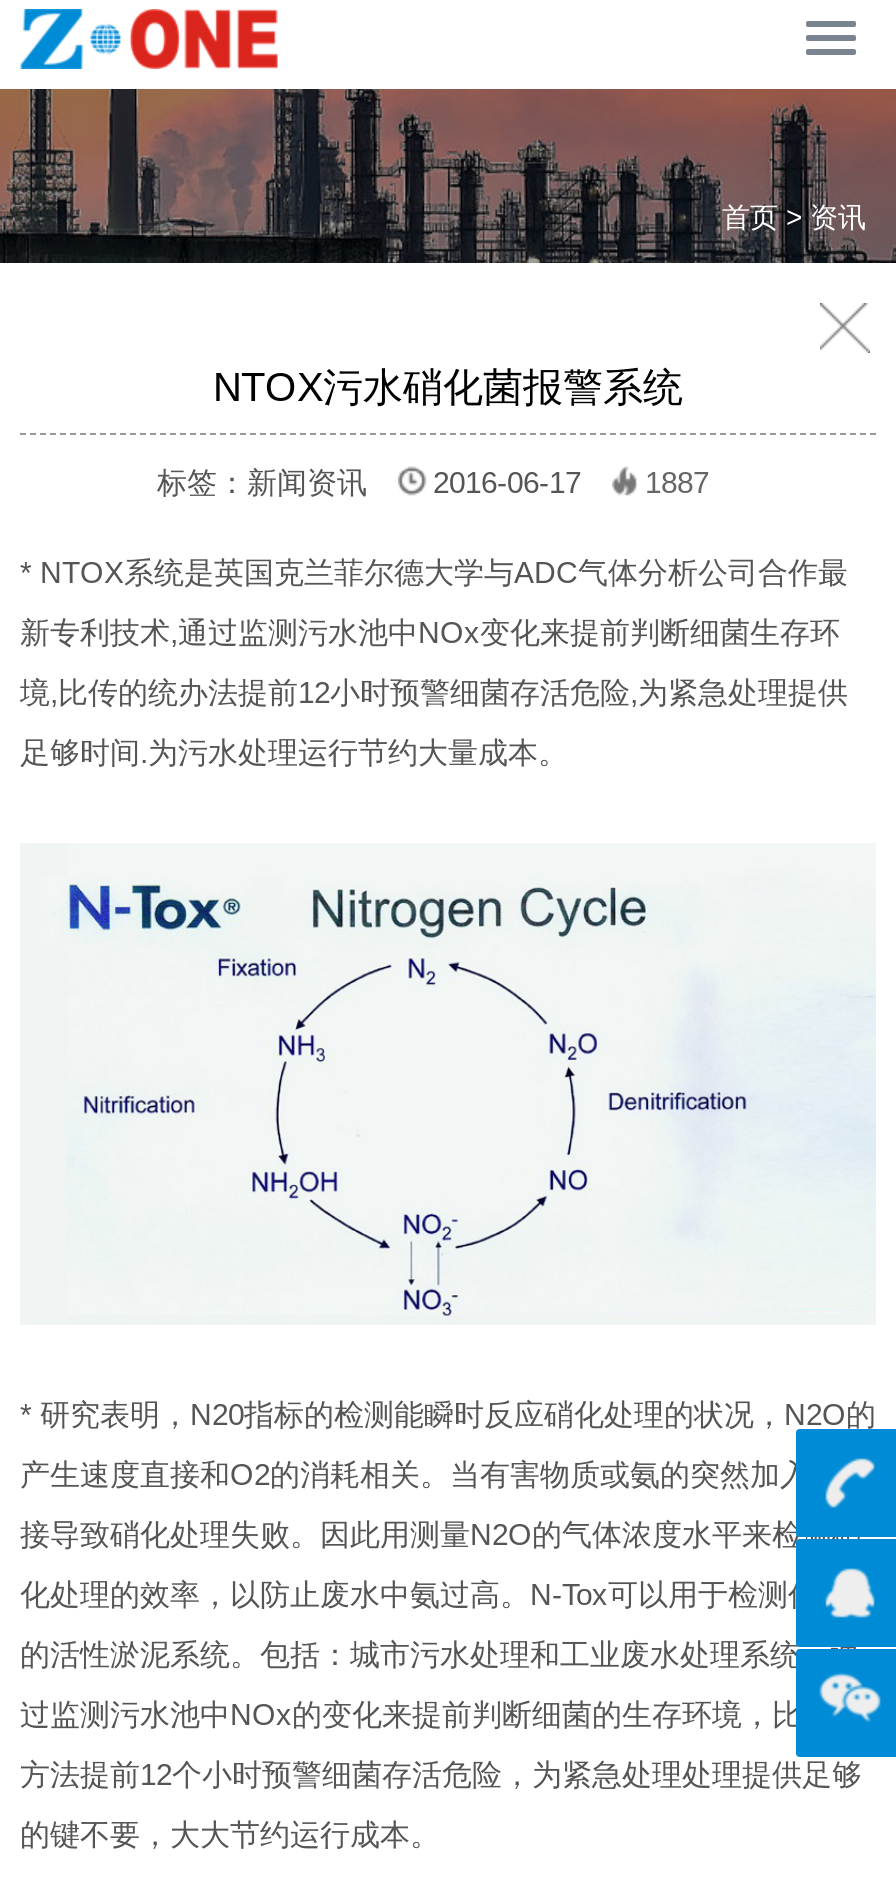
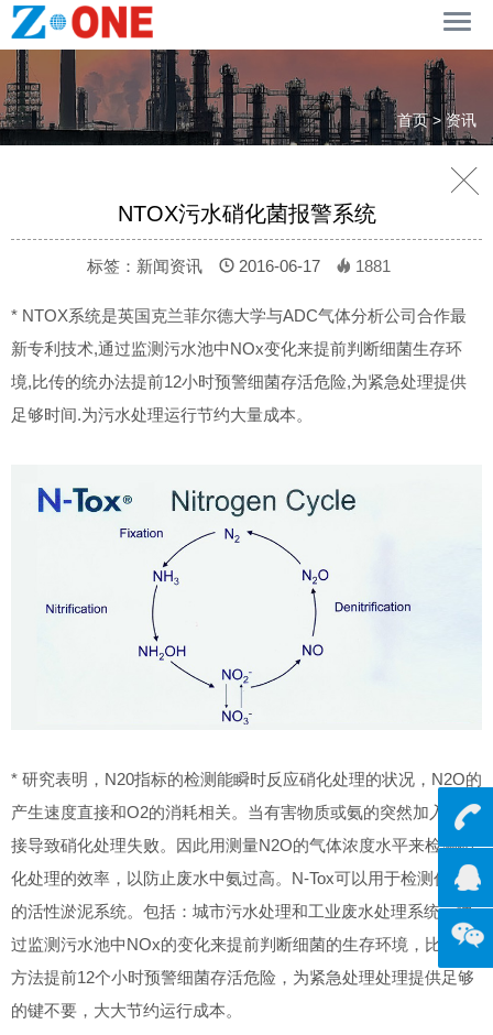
[157,464,709,498] 标签：新闻资讯 2016-06-17 1887 -> [86,256,390,275] 标签：新闻资讯 2016-06-17 1881

